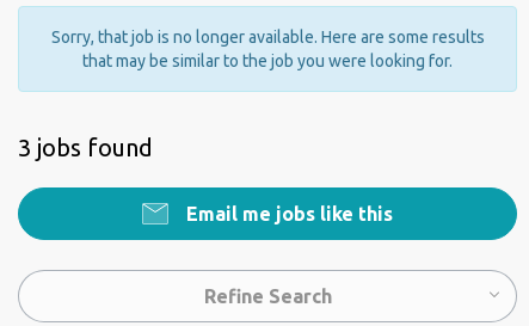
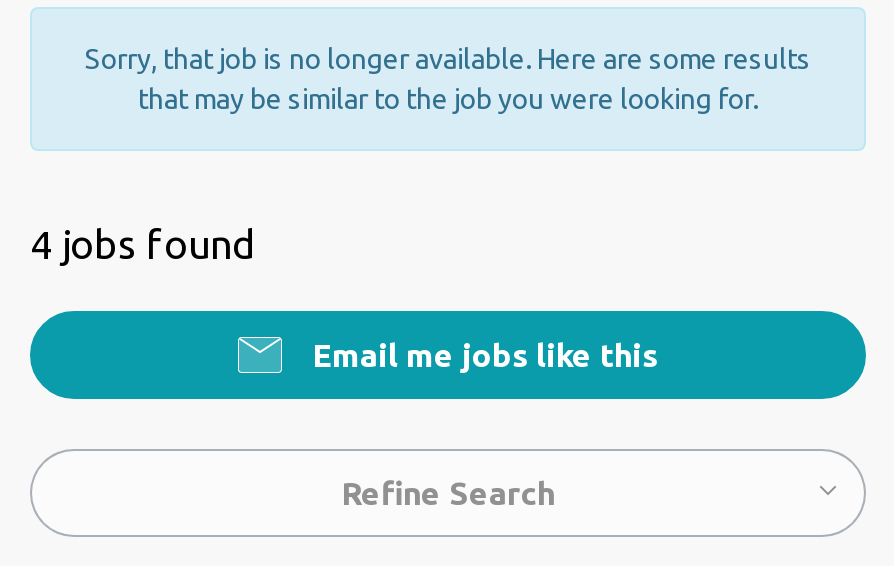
[18,134,153,161] 3 jobs found -> [30,221,256,267] 4 jobs found

